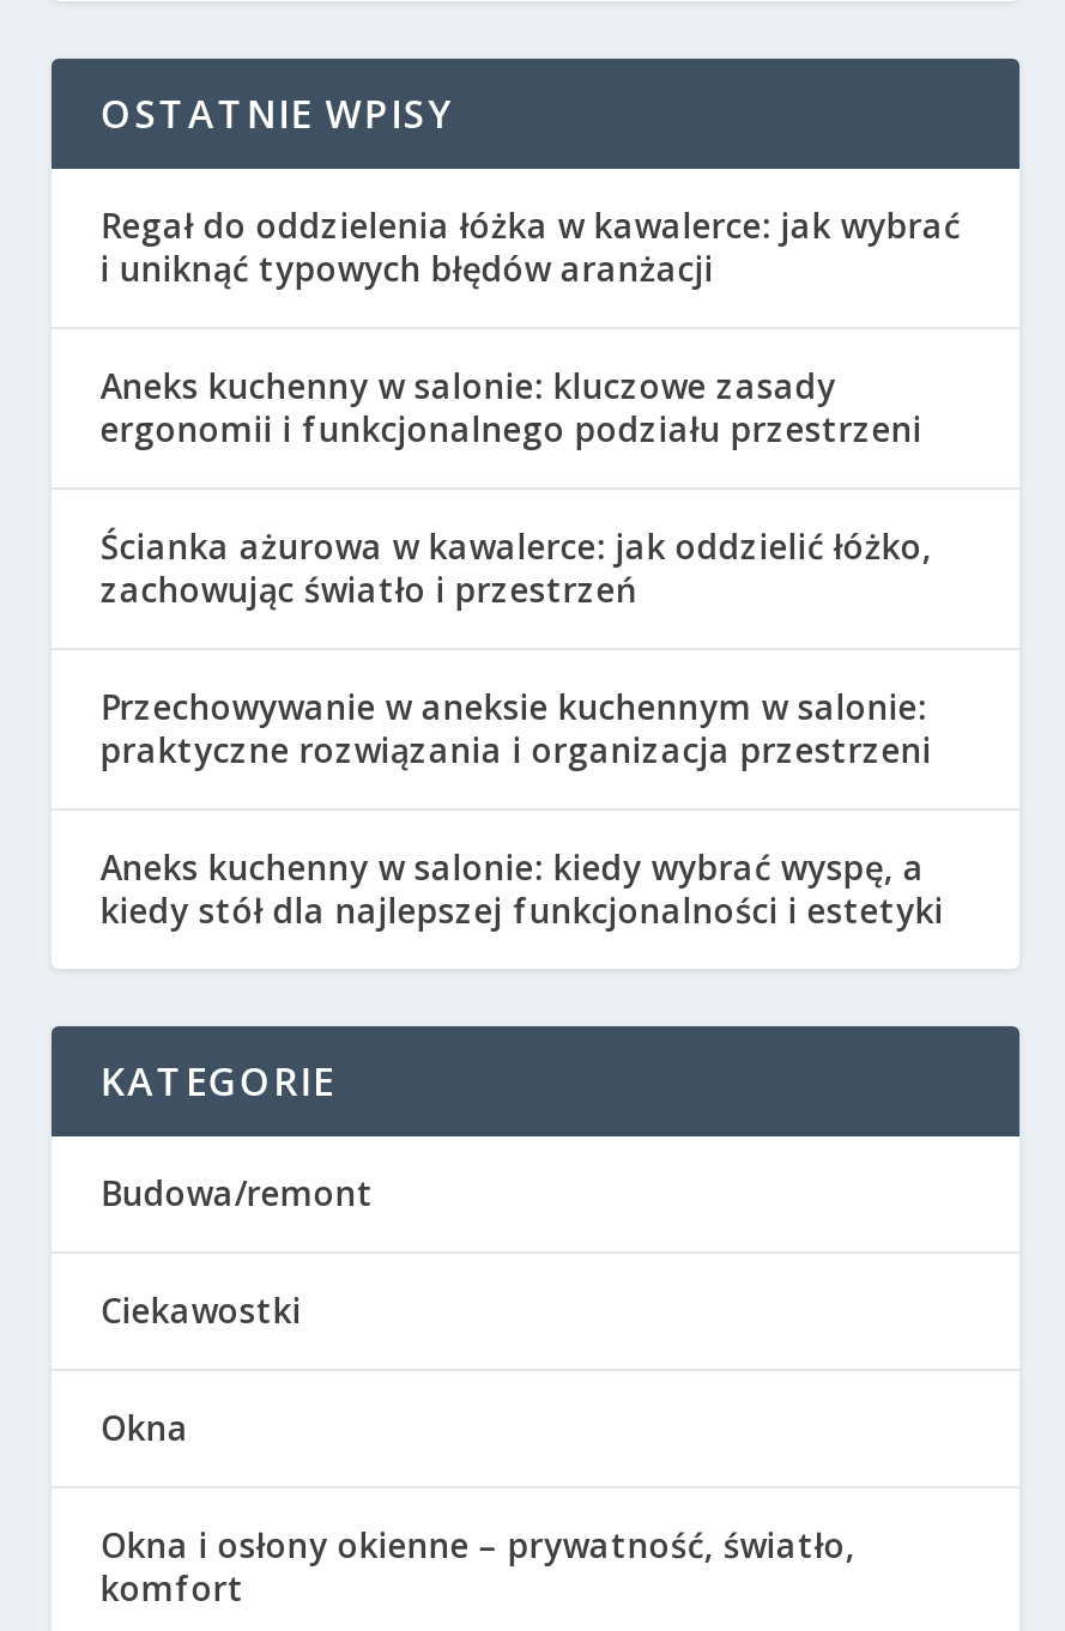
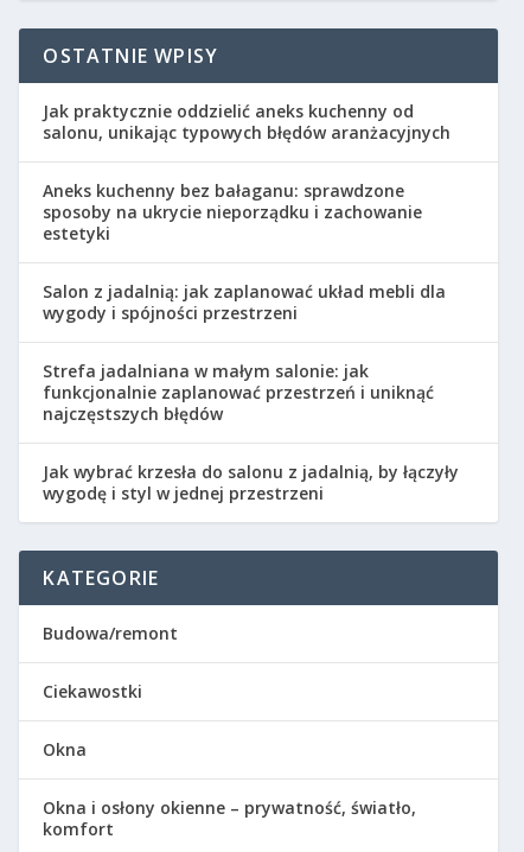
[100,202,961,290] Regał do oddzielenia łóżka w kawalerce: jak wybrać | i uniknąć typowych błędów aranżacji -> [43,100,451,144] Jak praktycznie oddzielić aneks kuchenny od | salonu, unikając typowych błędów aranżacyjnych
[100,362,922,451] Aneks kuchenny w salonie: kluczowe zasady | ergonomii i funkcjonalnego podziału przestrzeni -> [43,179,423,245] Aneks kuchenny bez bałaganu: sprawdzone | sposoby na ukrycie nieporządku i zachowanie | estetyki
[100,523,932,611] Ścianka ażurowa w kawalerce: jak oddzielić łóżko, | zachowując światło i przestrzeń -> [43,280,446,324] Salon z jadalnią: jak zaplanować układ mebli dla | wygody i spójności przestrzeni
[100,683,932,772] Przechowywanie w aneksie kuchennym w salonie: | praktyczne rozwiązania i organizacja przestrzeni -> [43,360,434,425] Strefa jadalniana w małym salonie: jak | funkcjonalnie zaplanować przestrzeń i uniknąć | najczęstszych błędów
[100,844,944,932] Aneks kuchenny w salonie: kiedy wybrać wyspę, a | kiedy stół dla najlepszej funkcjonalności i estetyki -> [43,461,459,505] Jak wybrać krzesła do salonu z jadalnią, by łączyły | wygodę i styl w jednej przestrzeni

